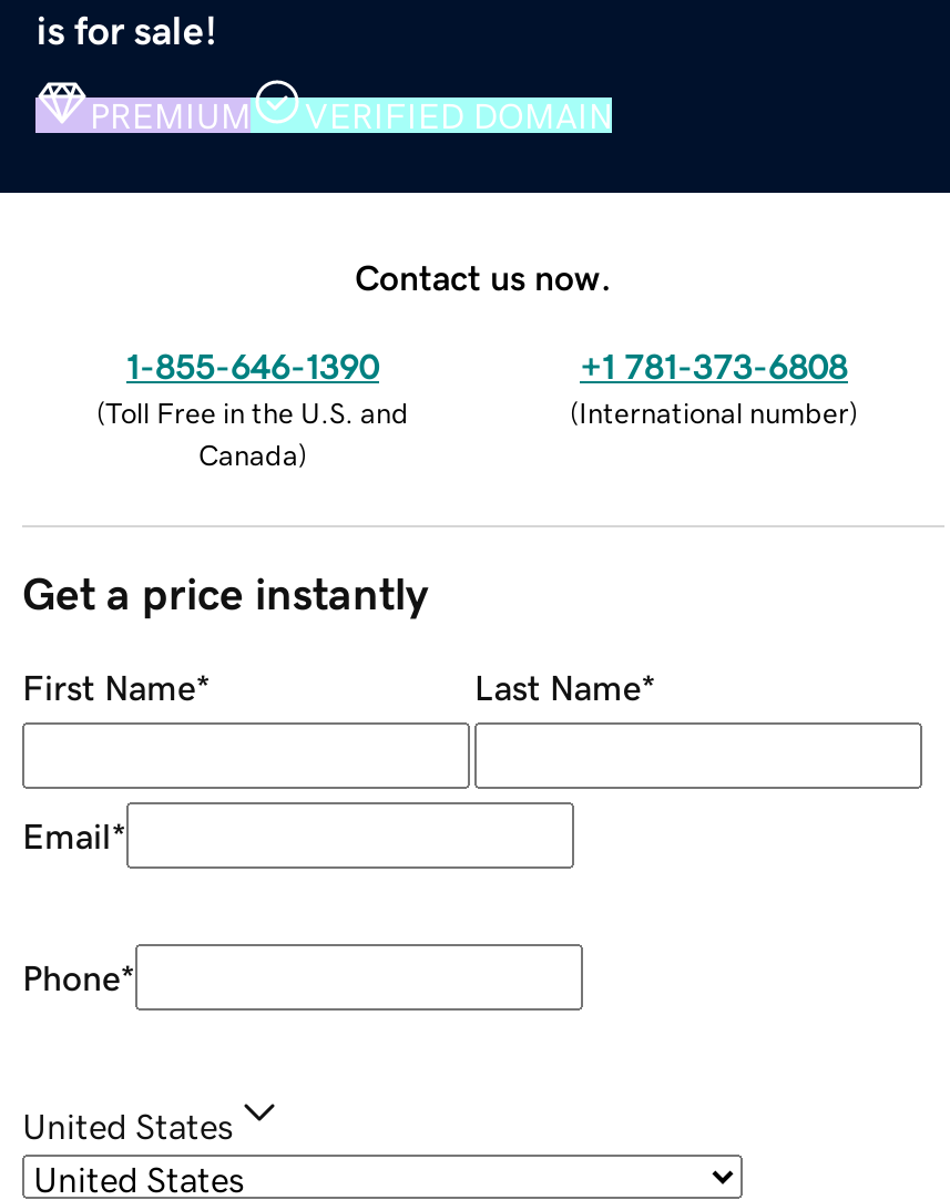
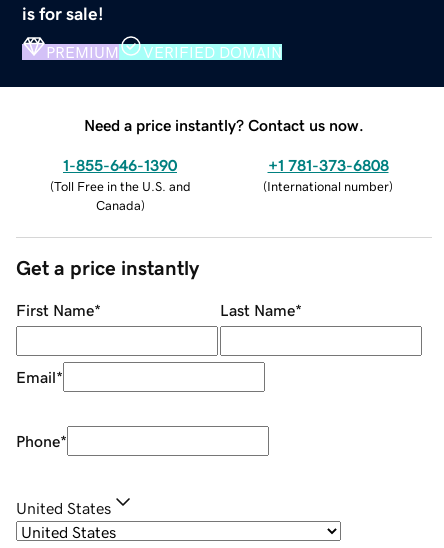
[355,258,612,294] Contact us now. -> [84,117,364,133] Need a price instantly? Contact us now.

